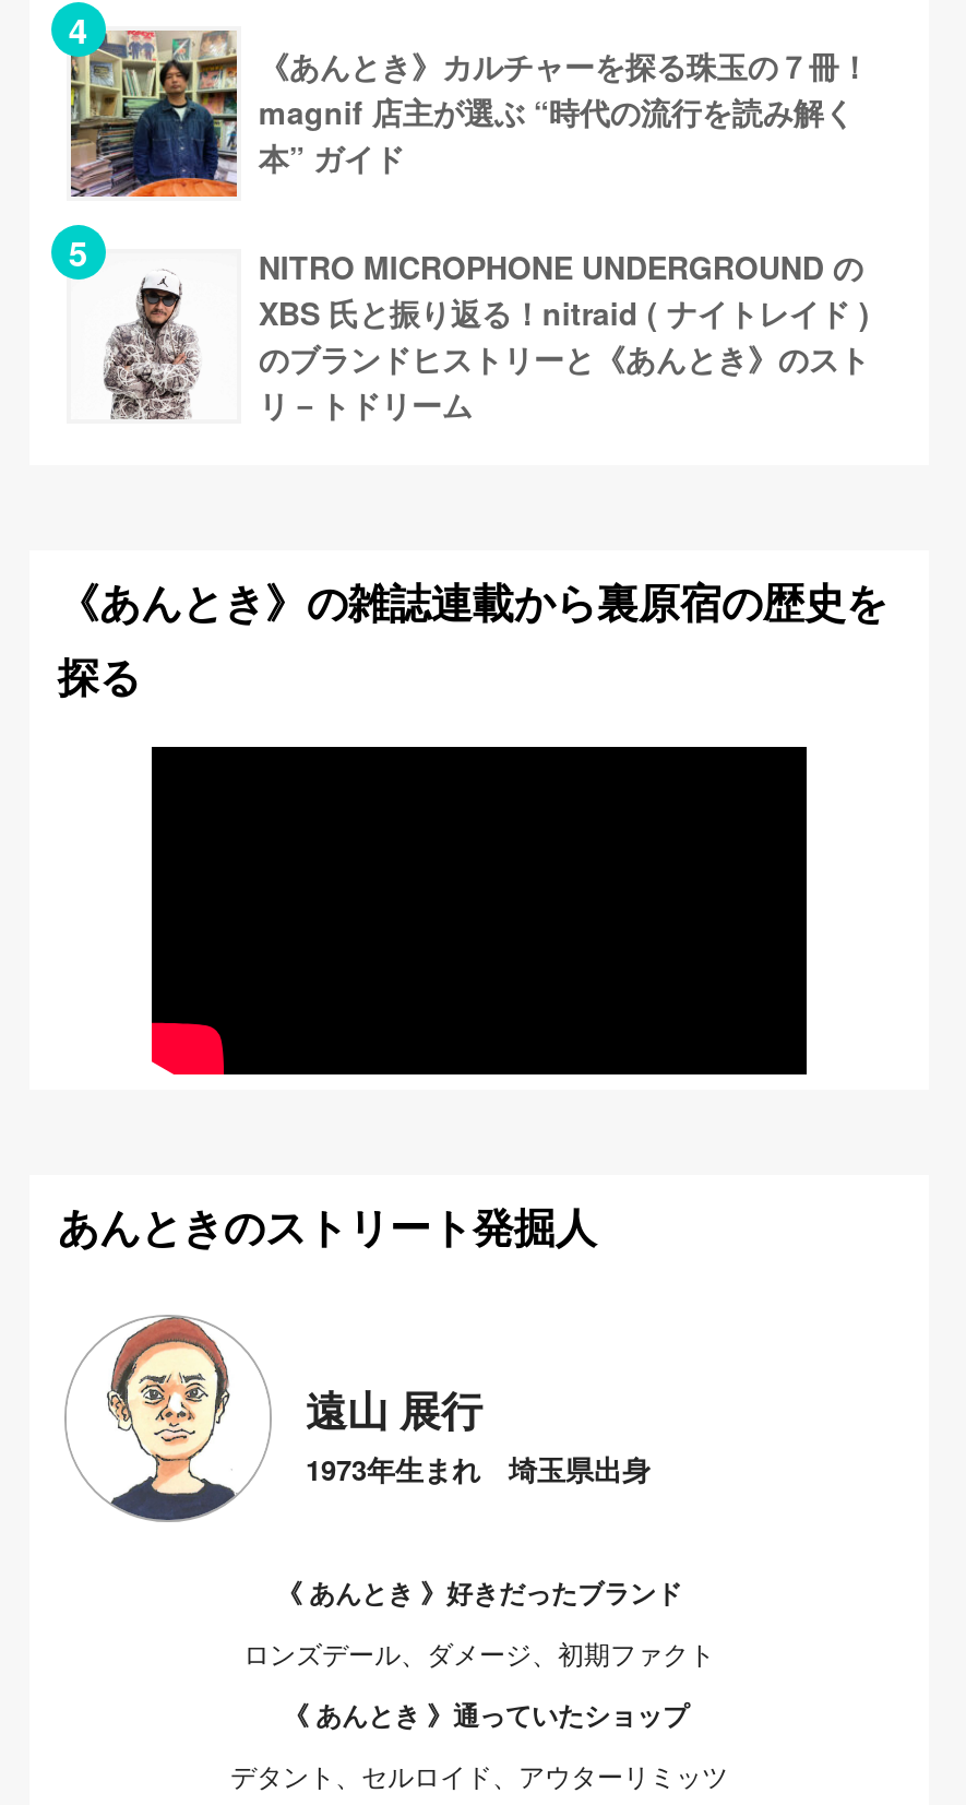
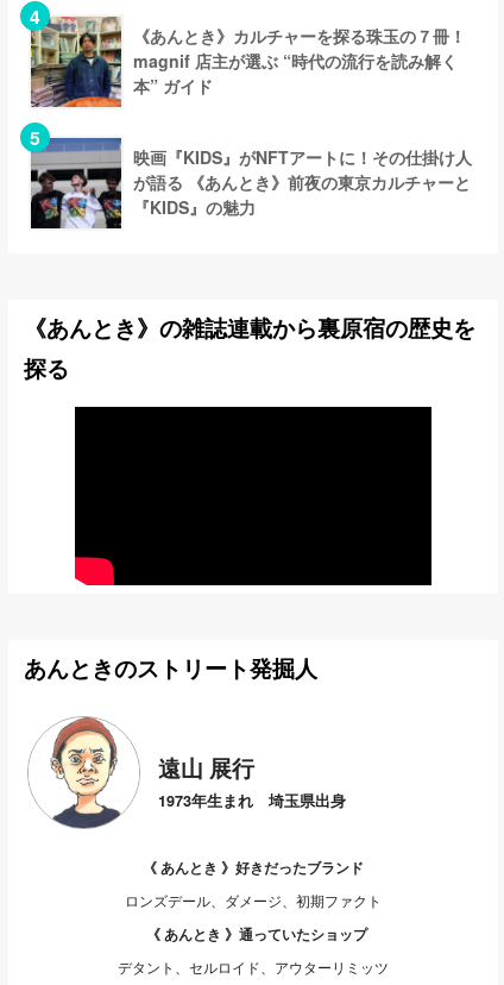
[71,244,870,425] [image] | NITRO MICROPHONE UNDERGROUND の | XBS 氏と振り返る！nitraid ( ナイトレイド ) | のブランドヒストリーと《あんとき》のスト | リ－トドリーム -> [30,137,472,230] [image] | 映画『KIDS』がNFTアートに！その仕掛け人 | が語る 《あんとき》前夜の東京カルチャーと | 『KIDS』の魅力

